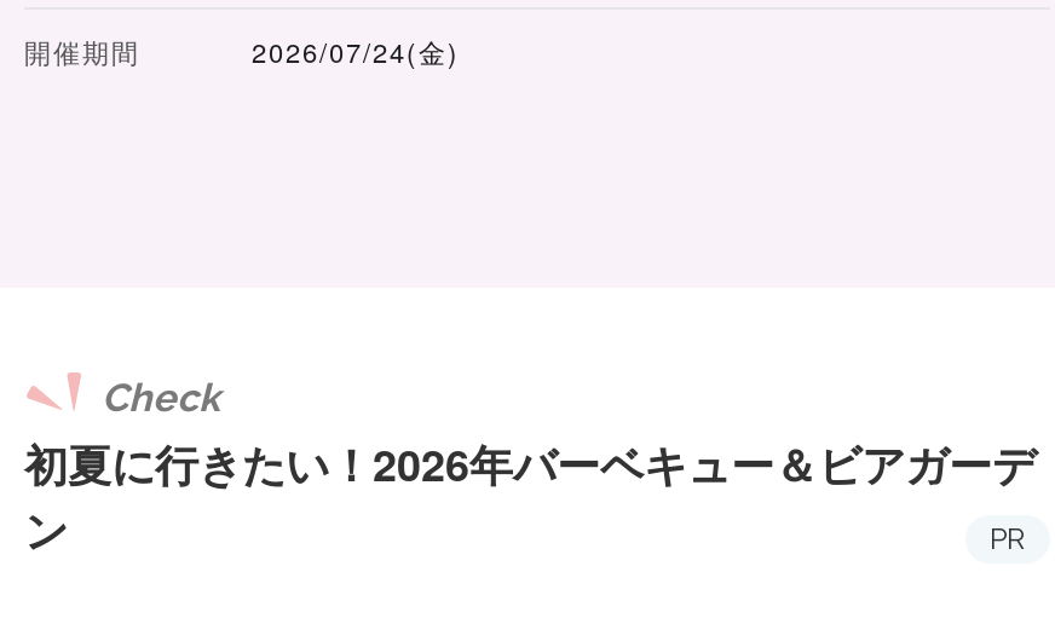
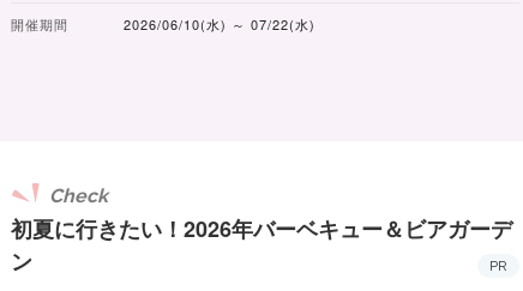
[252,31,460,70] 2026/07/24(金) -> [124,15,315,34] 2026/06/10(水) ～ 07/22(水)

